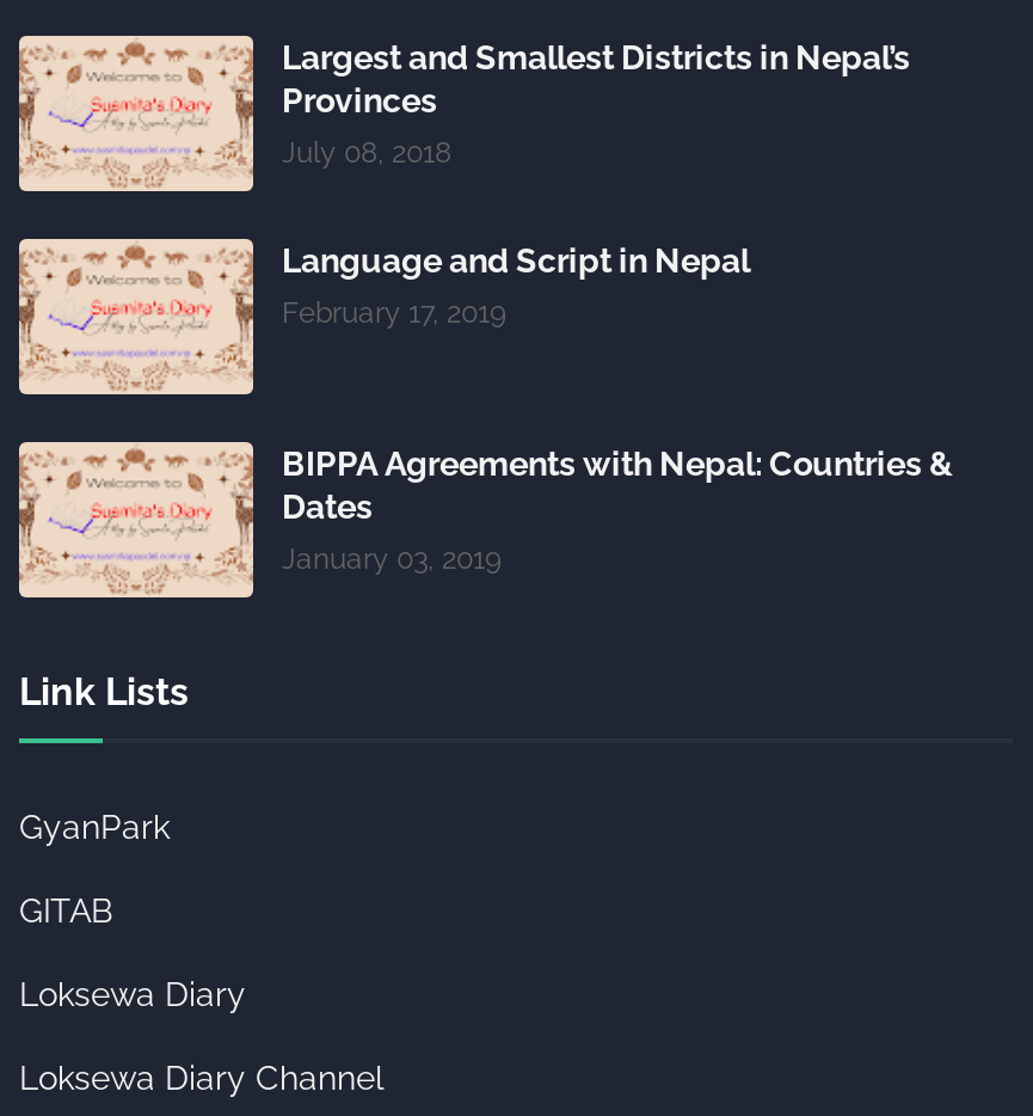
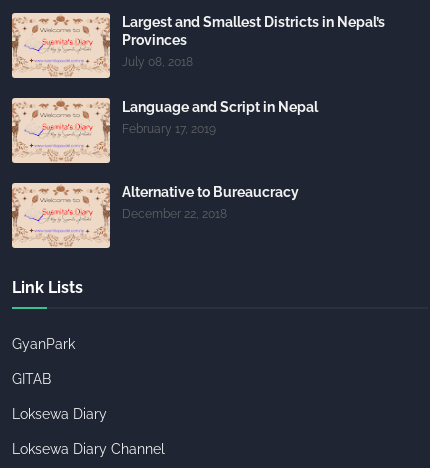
[282,445,953,576] BIPPA Agreements with Nepal: Countries & | Dates | January 03, 2019 -> [122,184,299,221] Alternative to Bureaucracy | December 22, 2018

